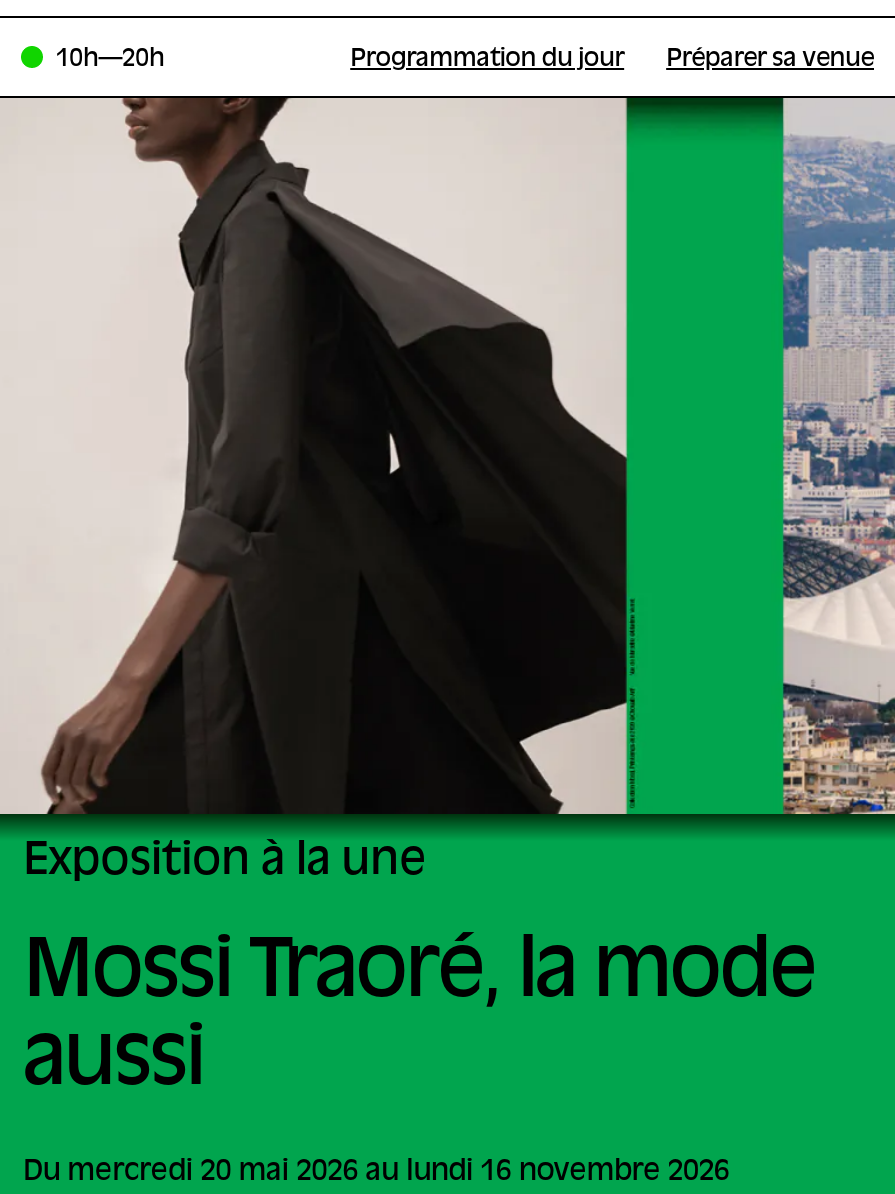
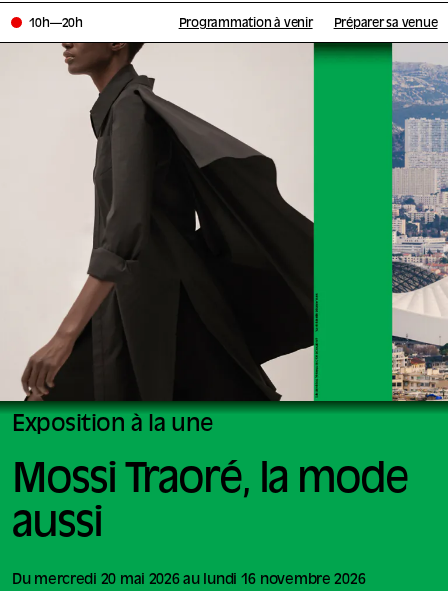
[350,47,624,71] Programmation du jour -> [179,17,313,29] Programmation à venir

